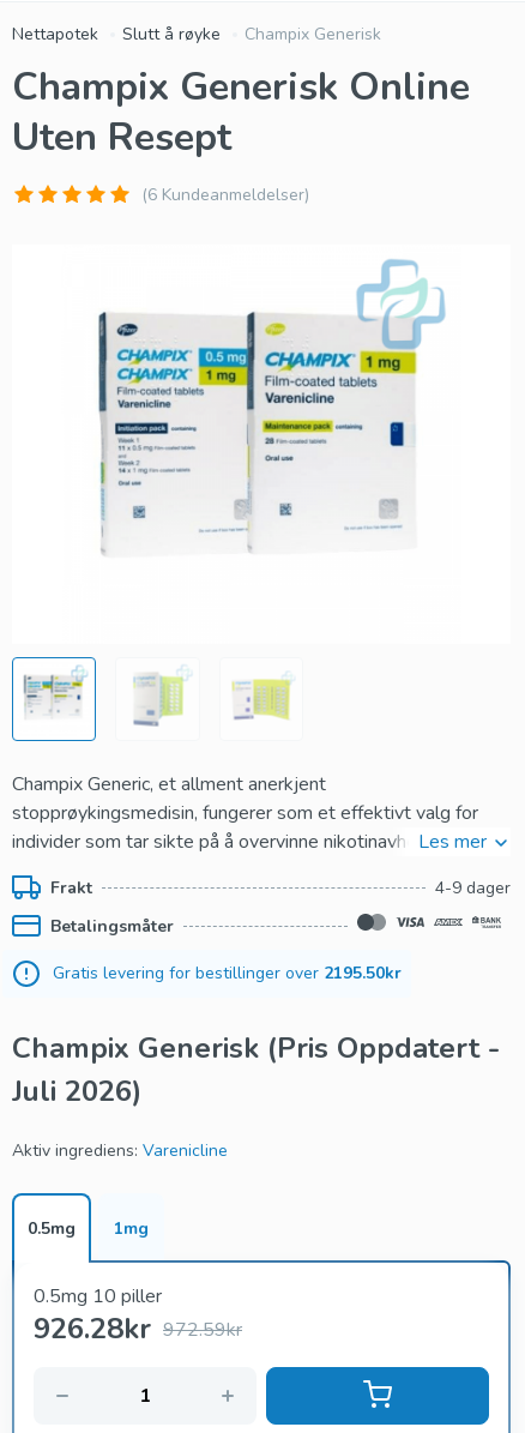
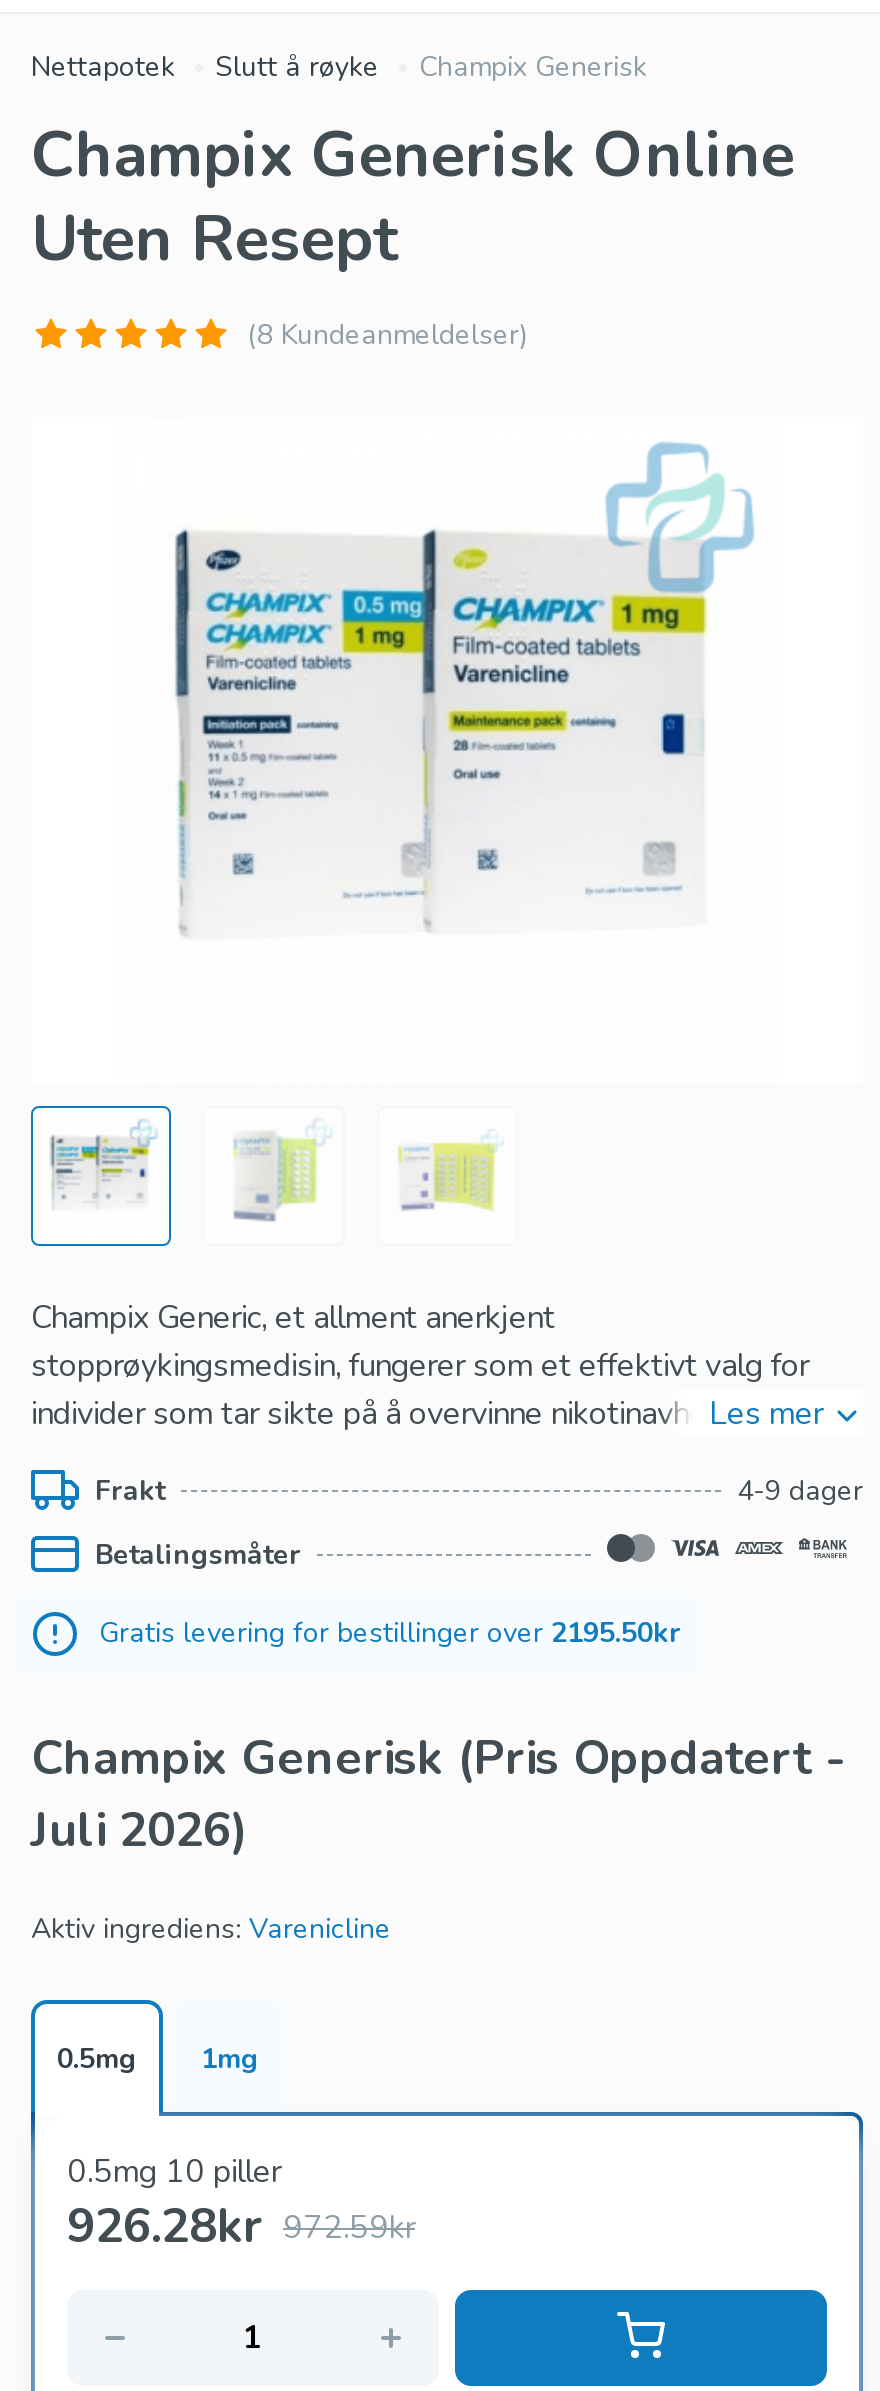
[141,183,309,206] (6 Kundeanmeldelser) -> [247,315,527,353] (8 Kundeanmeldelser)

